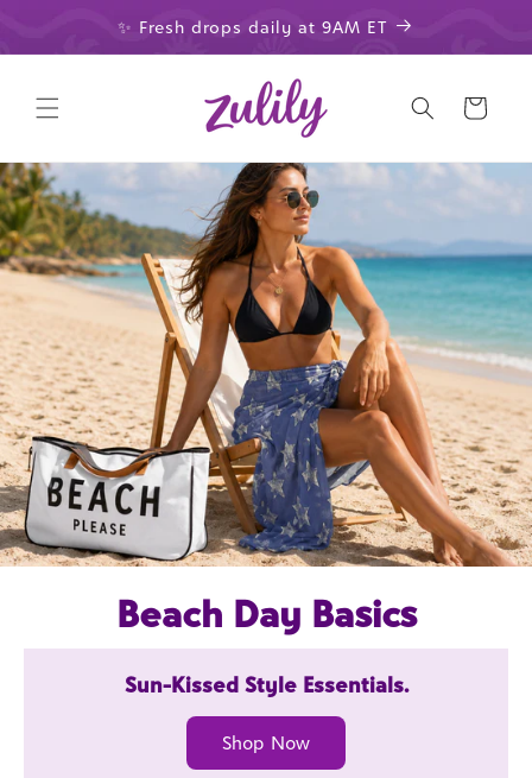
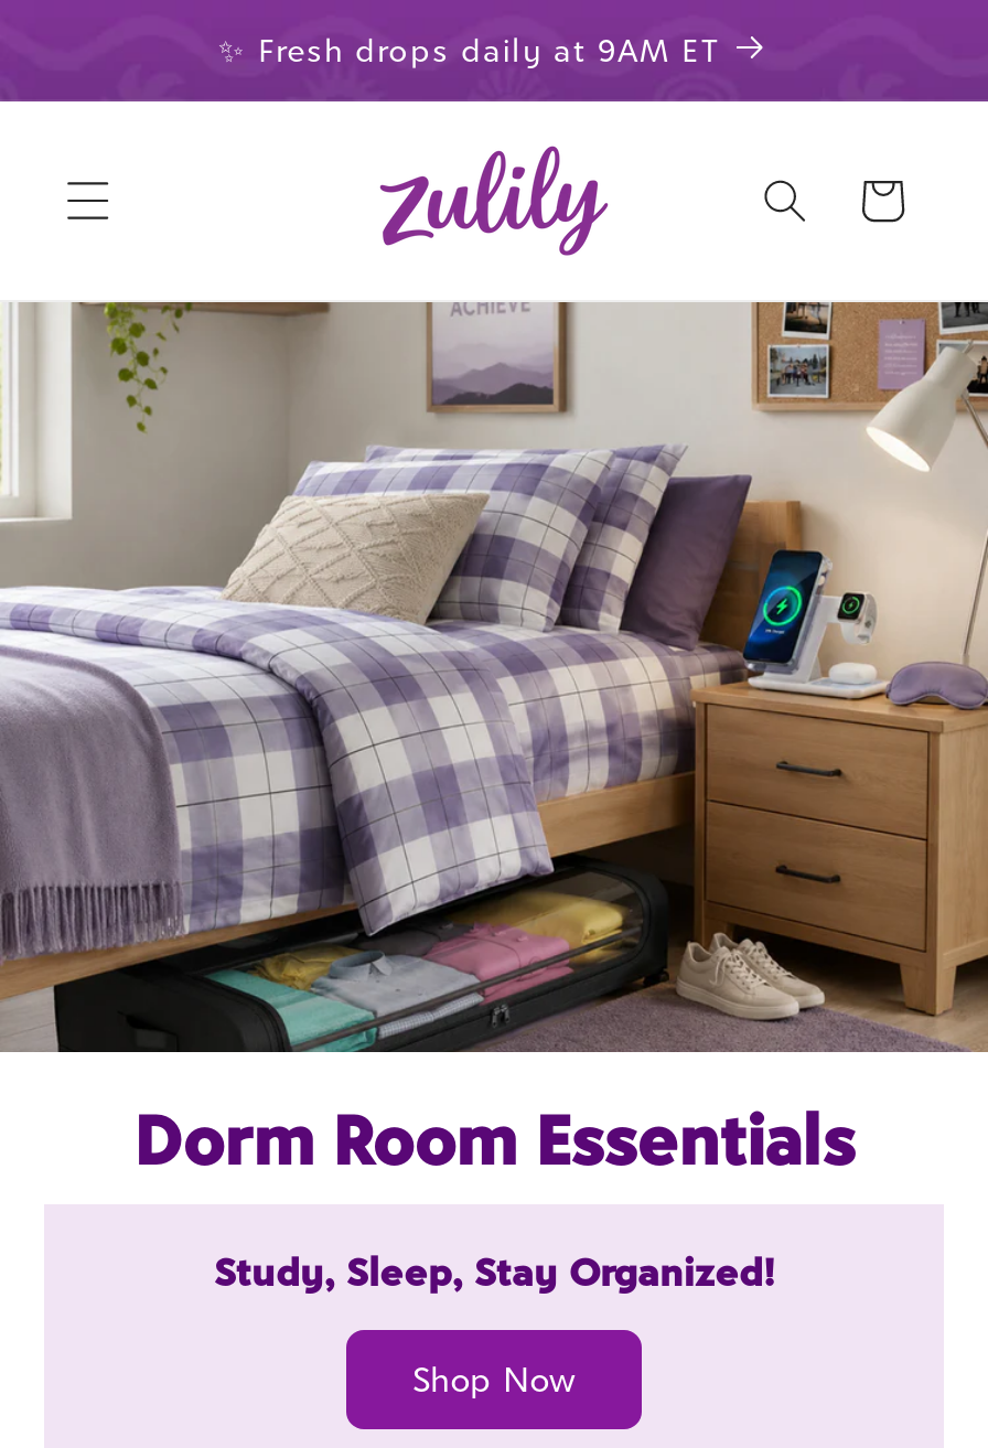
[4,162,528,635] [image] | Beach Day Basics -> [7,300,981,1180] [image] | Dorm Room Essentials
[124,672,408,697] Sun-Kissed Style Essentials. -> [214,1248,774,1295] Study, Sleep, Stay Organized!

